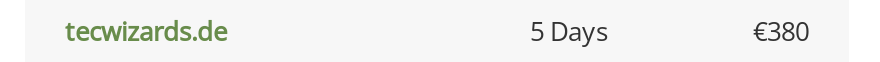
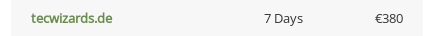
[530,13,608,49] 5 Days -> [263,9,302,27] 7 Days

